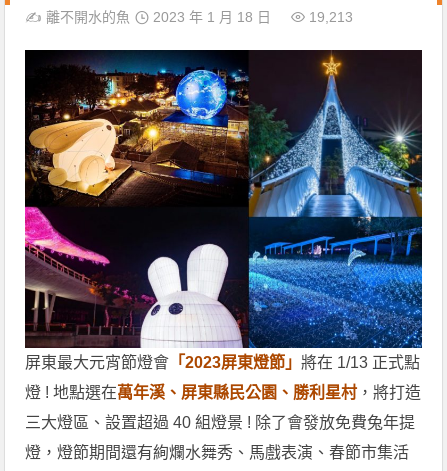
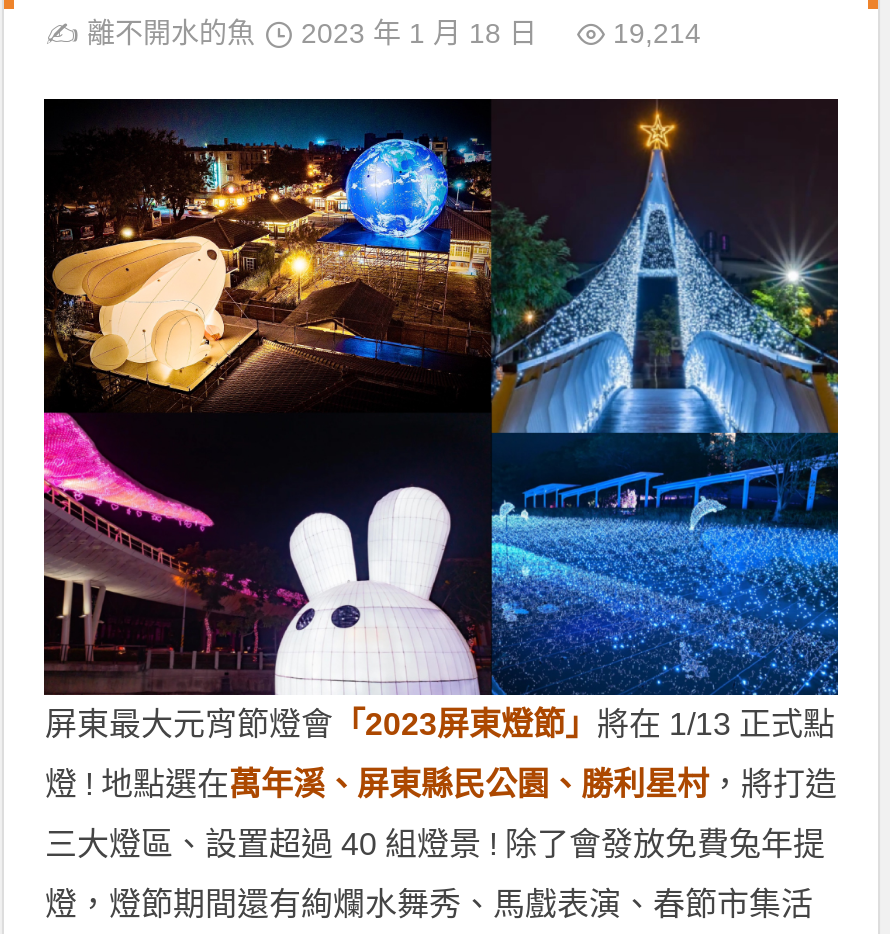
[305,9,353,25] 19,213 -> [605,18,701,50] 19,214

